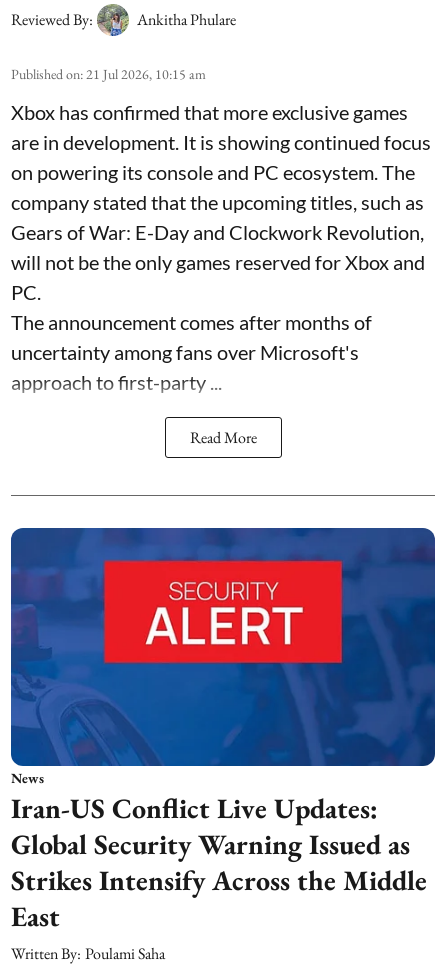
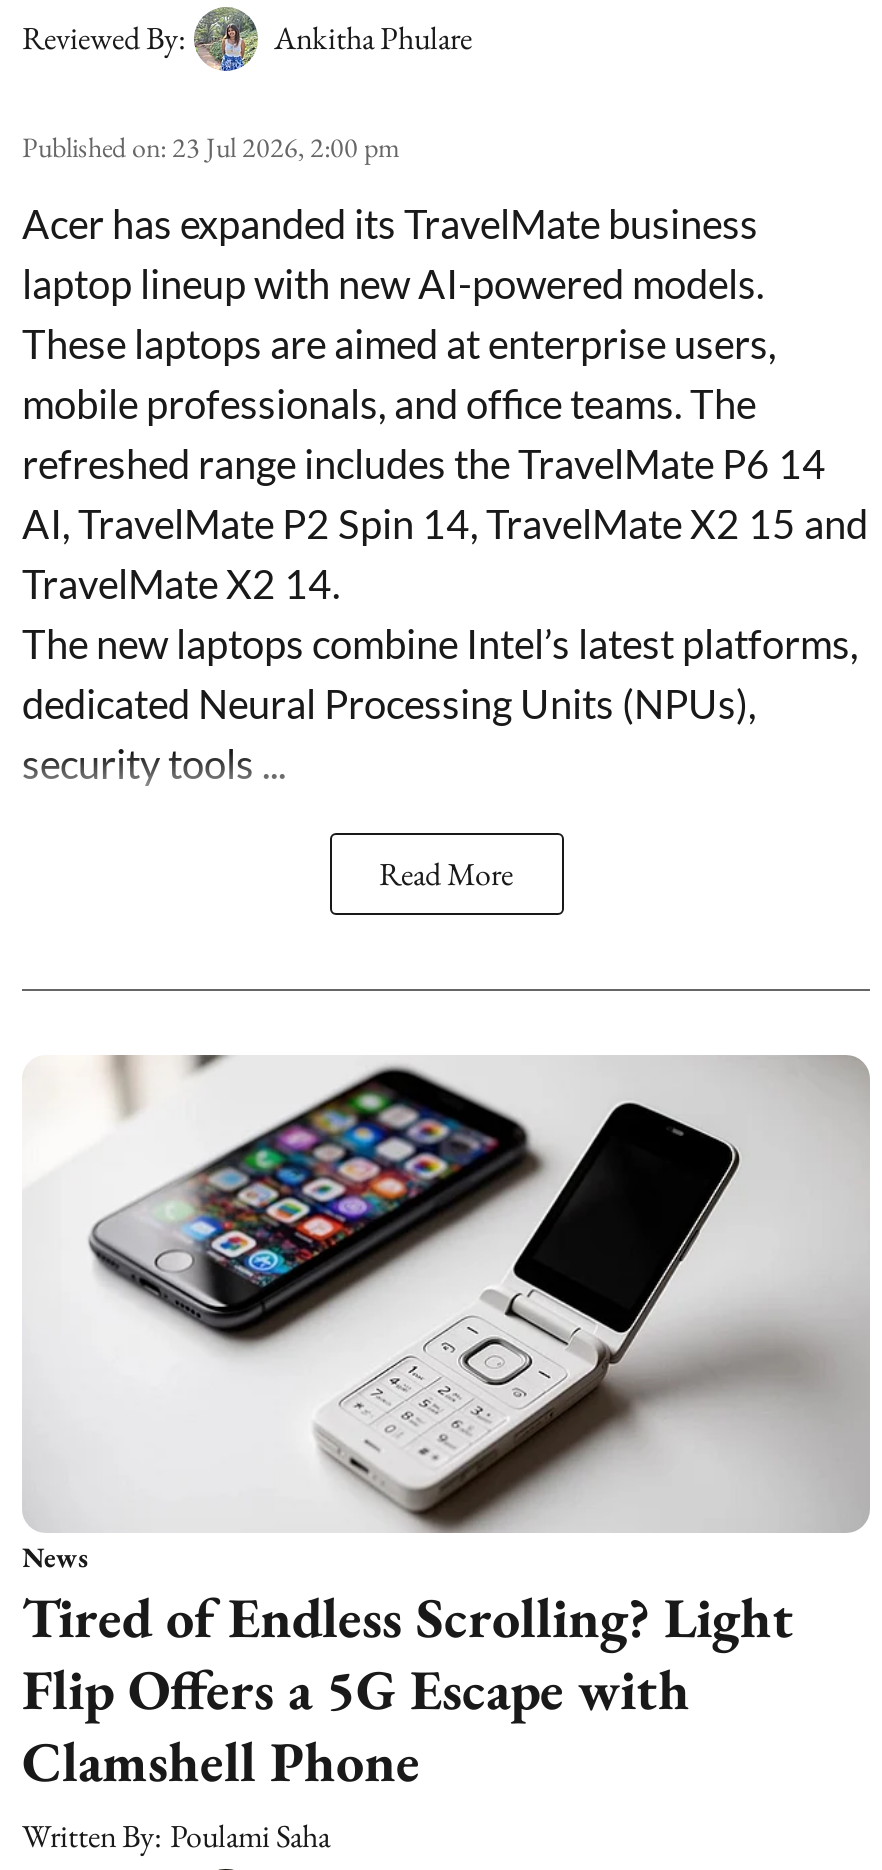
[11,65,206,83] Published on: 21 Jul 2026, 10:15 am -> [22,130,400,166] Published on: 23 Jul 2026, 2:00 pm
[11,100,431,394] Xbox has confirmed that more exclusive games | are in development. It is showing continued focus | on powering its console and PC ecosystem. The | company stated that the upcoming titles, such as | Gears of War: E-Day and Clockwork Revolution, | will not be the only games reserved for Xbox and | PC. | The announcement comes after months of | uncertainty among fans over Microsoft's | approach to first-party ... -> [22,200,868,788] Acer has expanded its TravelMate business | laptop lineup with new AI-powered models. | These laptops are aimed at enterprise users, | mobile professionals, and office teams. The | refreshed range includes the TravelMate P6 14 | AI, TravelMate P2 Spin 14, TravelMate X2 15 and | TravelMate X2 14. | The new laptops combine Intel’s latest platforms, | dedicated Neural Processing Units (NPUs), | security tools ...
[10,527,436,934] [image] | Iran-US Conflict Live Updates: | Global Security Warning Issued as | Strikes Intensify Across the Middle | East -> [22,1054,870,1797] [image] | Tired of Endless Scrolling? Light | Flip Offers a 5G Escape with | Clamshell Phone

